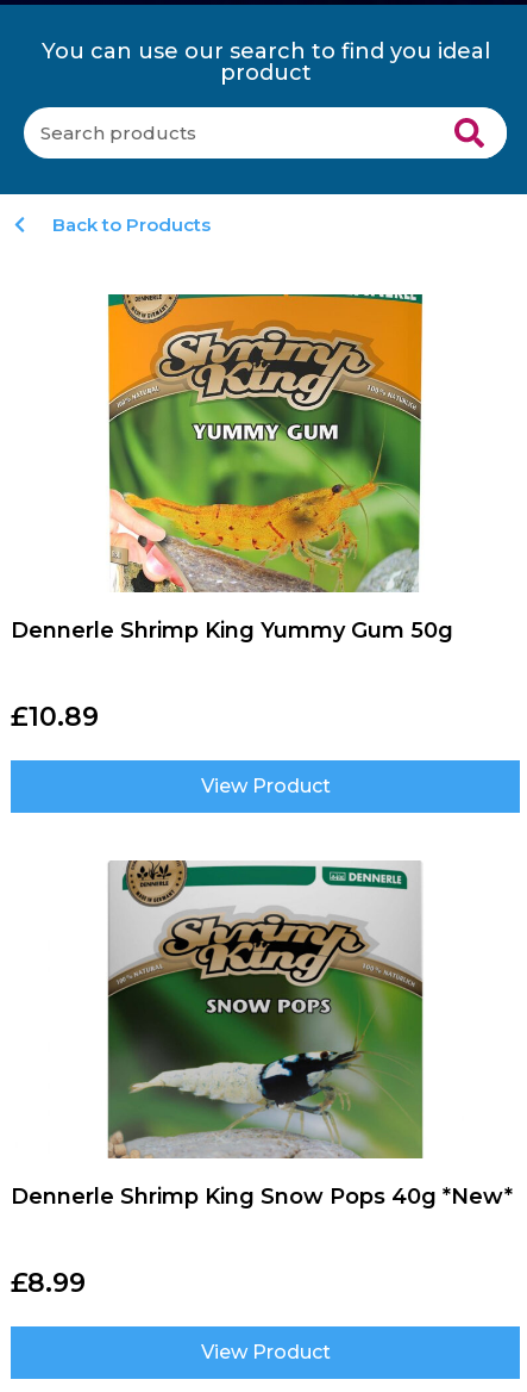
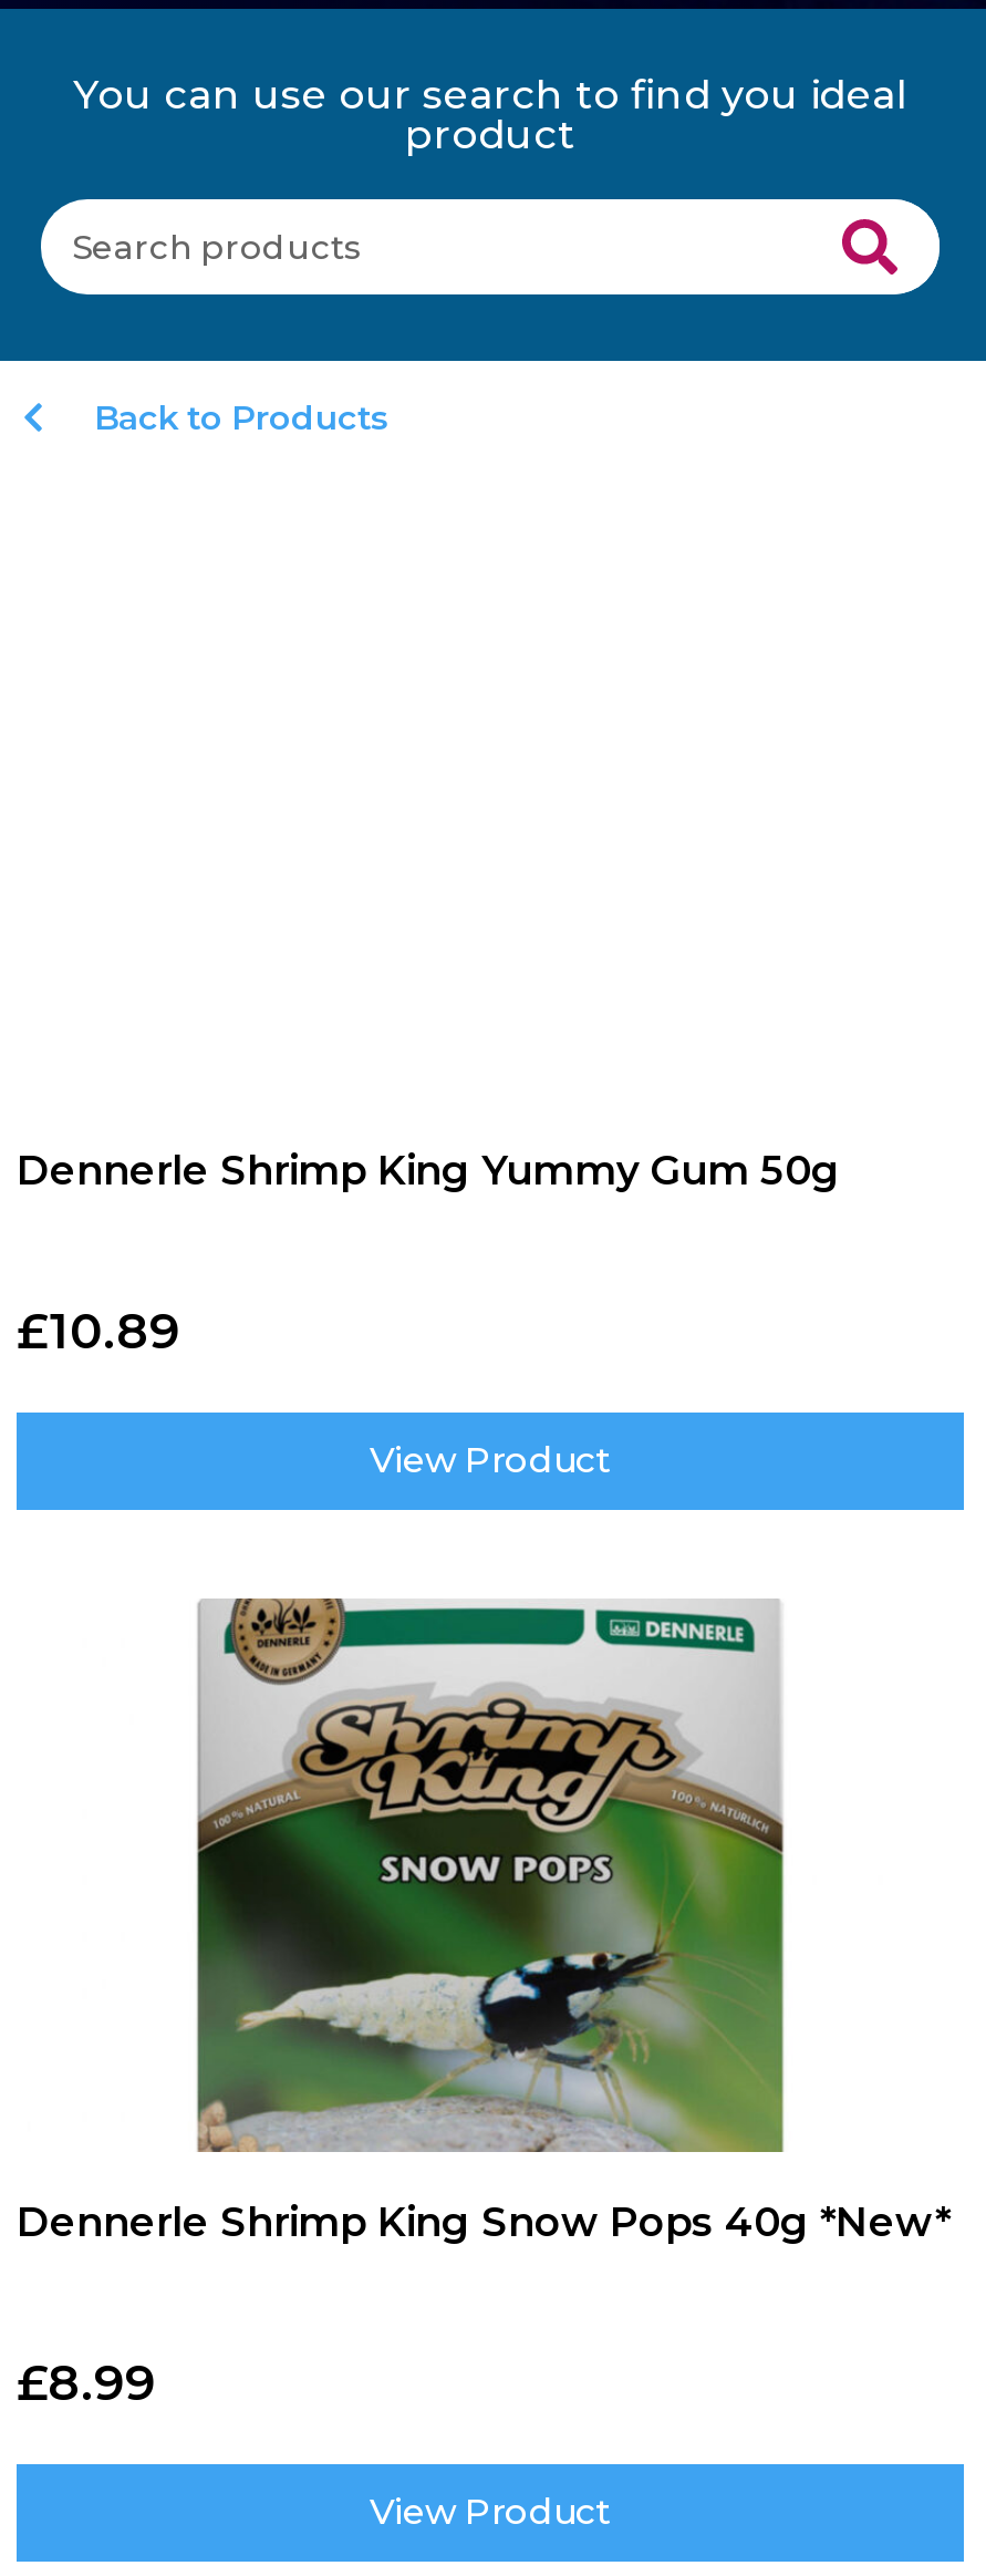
[107,293,424,594] [image] -> none

